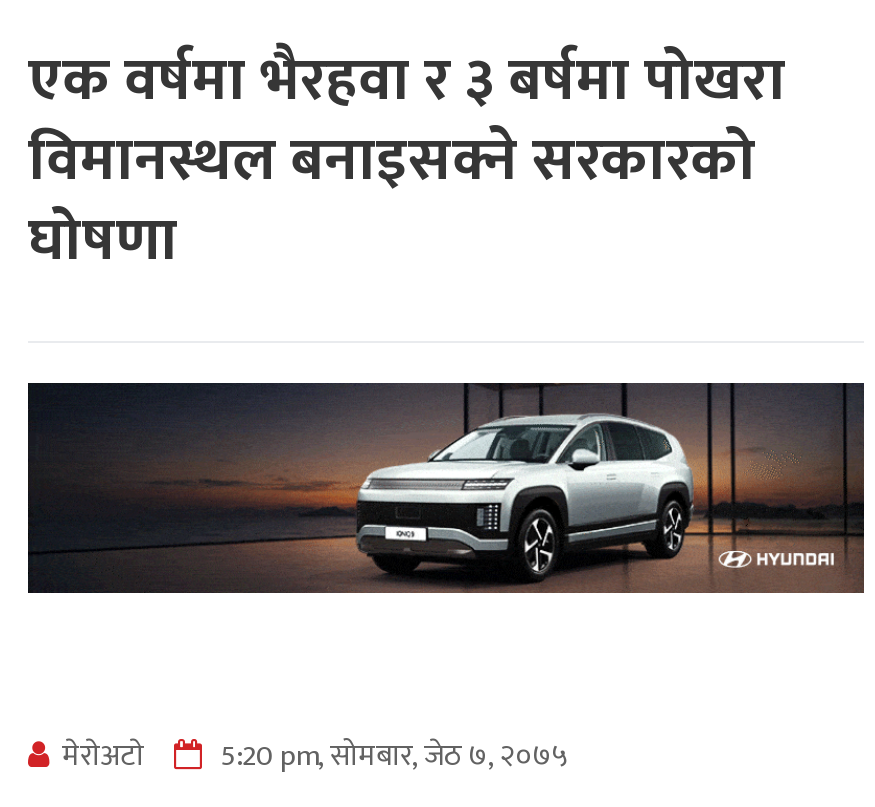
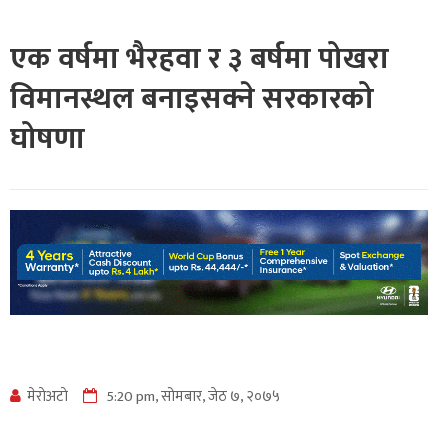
[28,381,866,593] [image] -> [10,209,429,315] [image]

